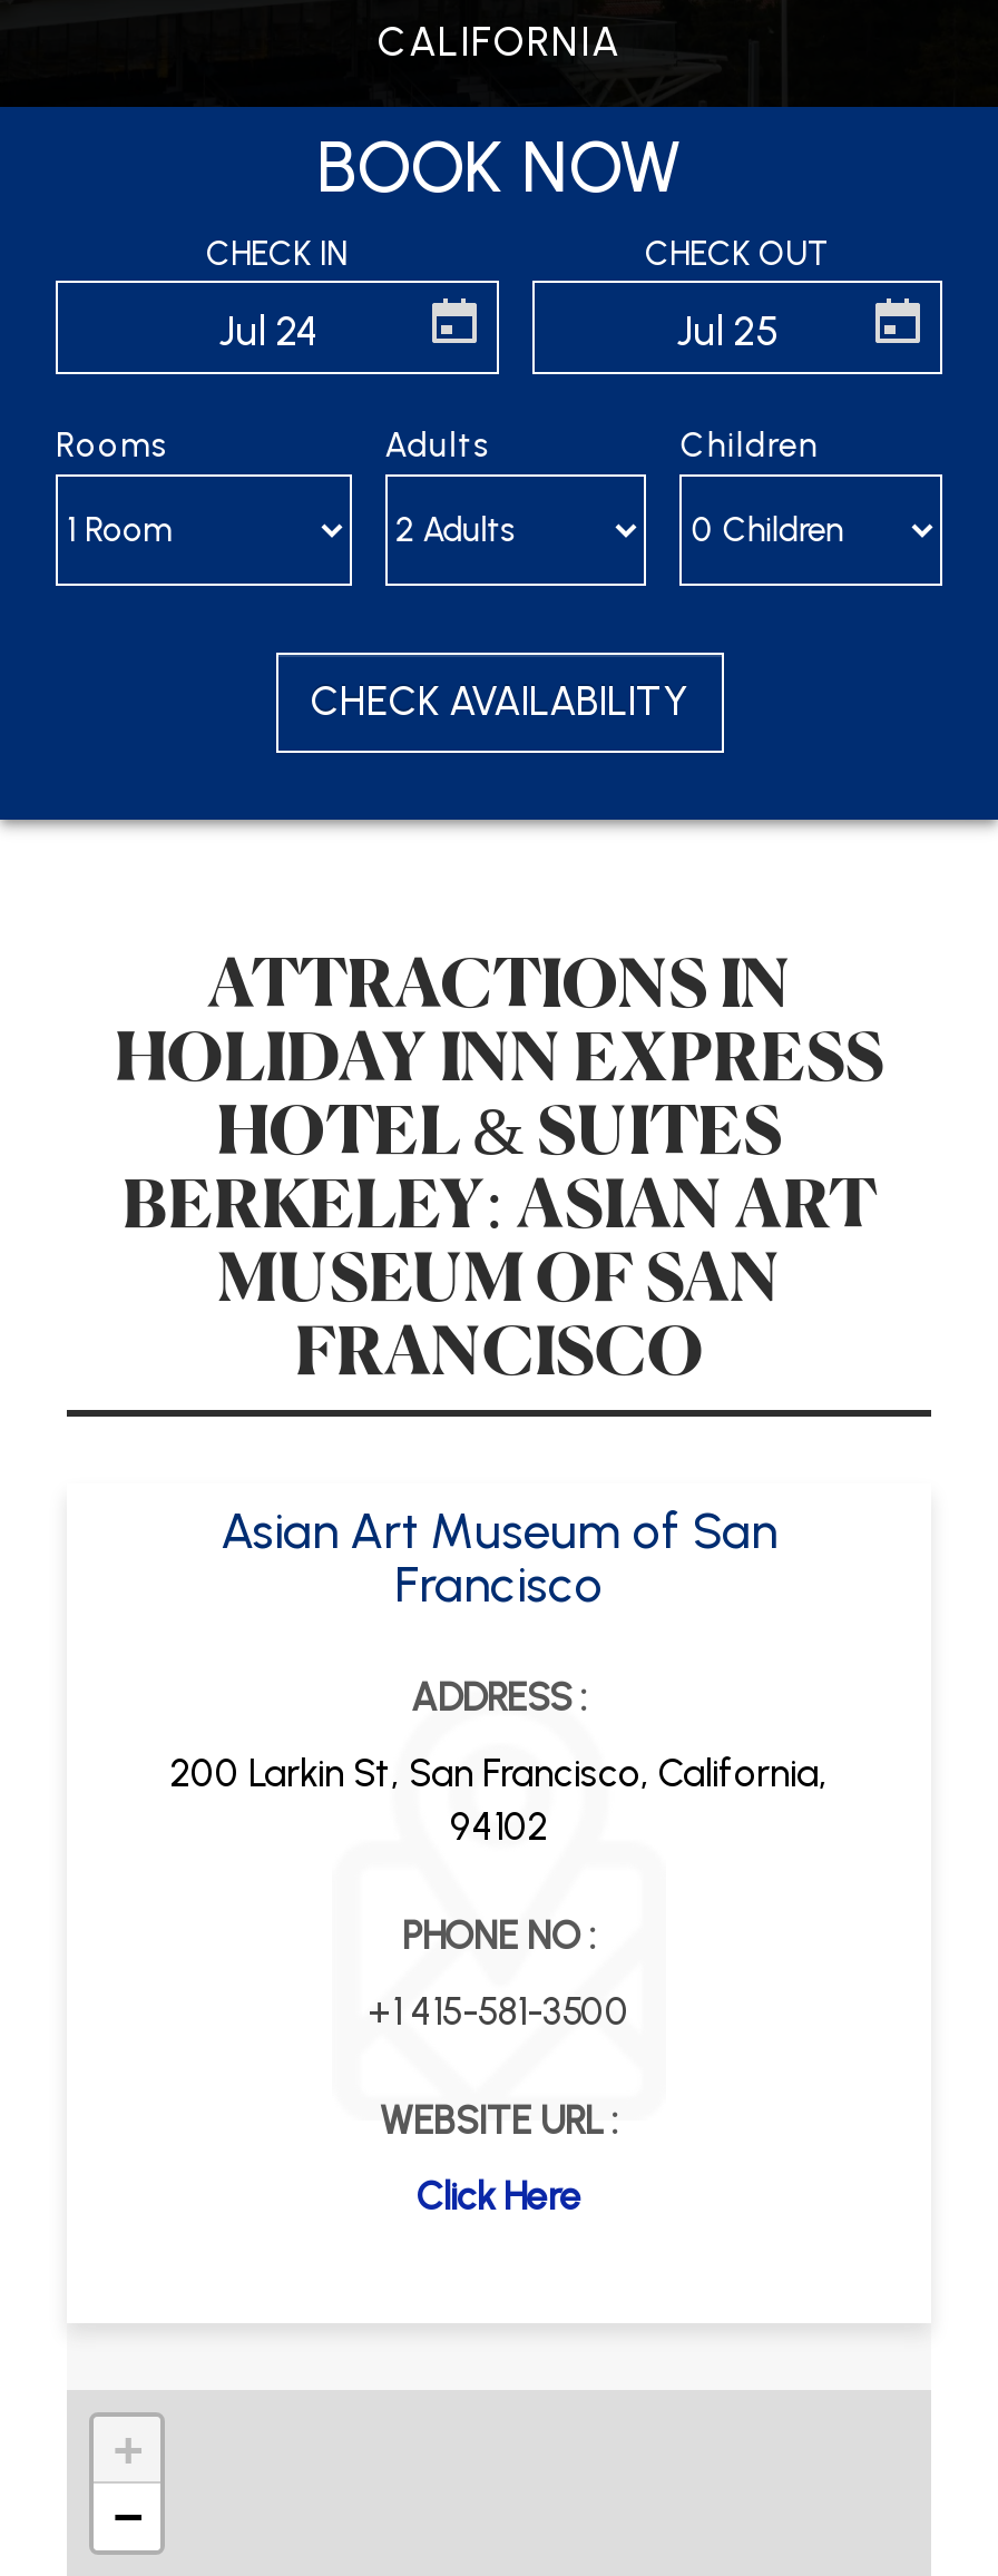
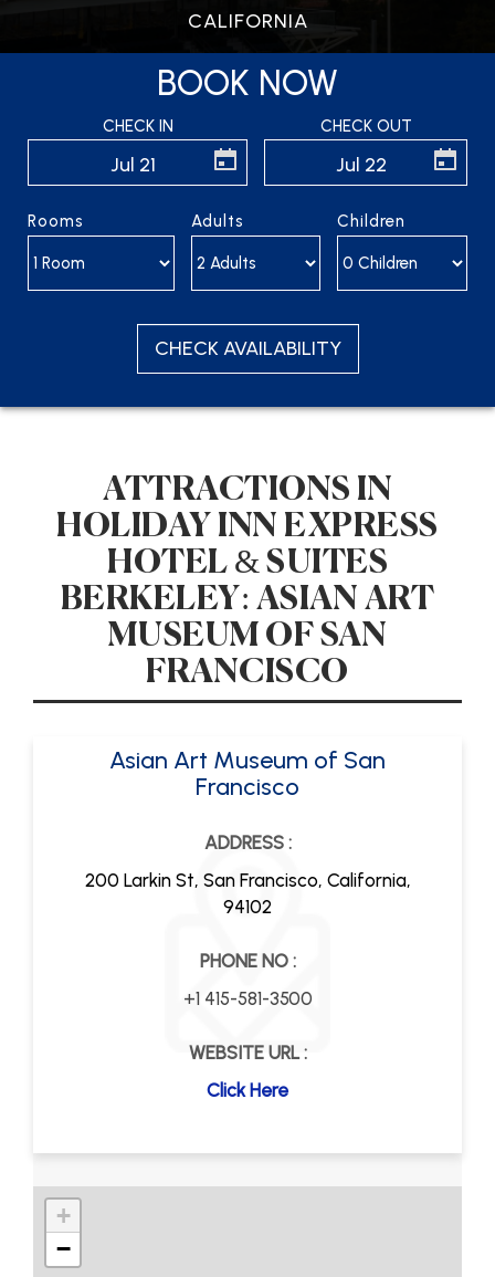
[218,307,319,356] Jul 24 -> [110,152,156,177] Jul 21
[676,307,781,356] Jul 25 -> [336,152,387,177] Jul 22

